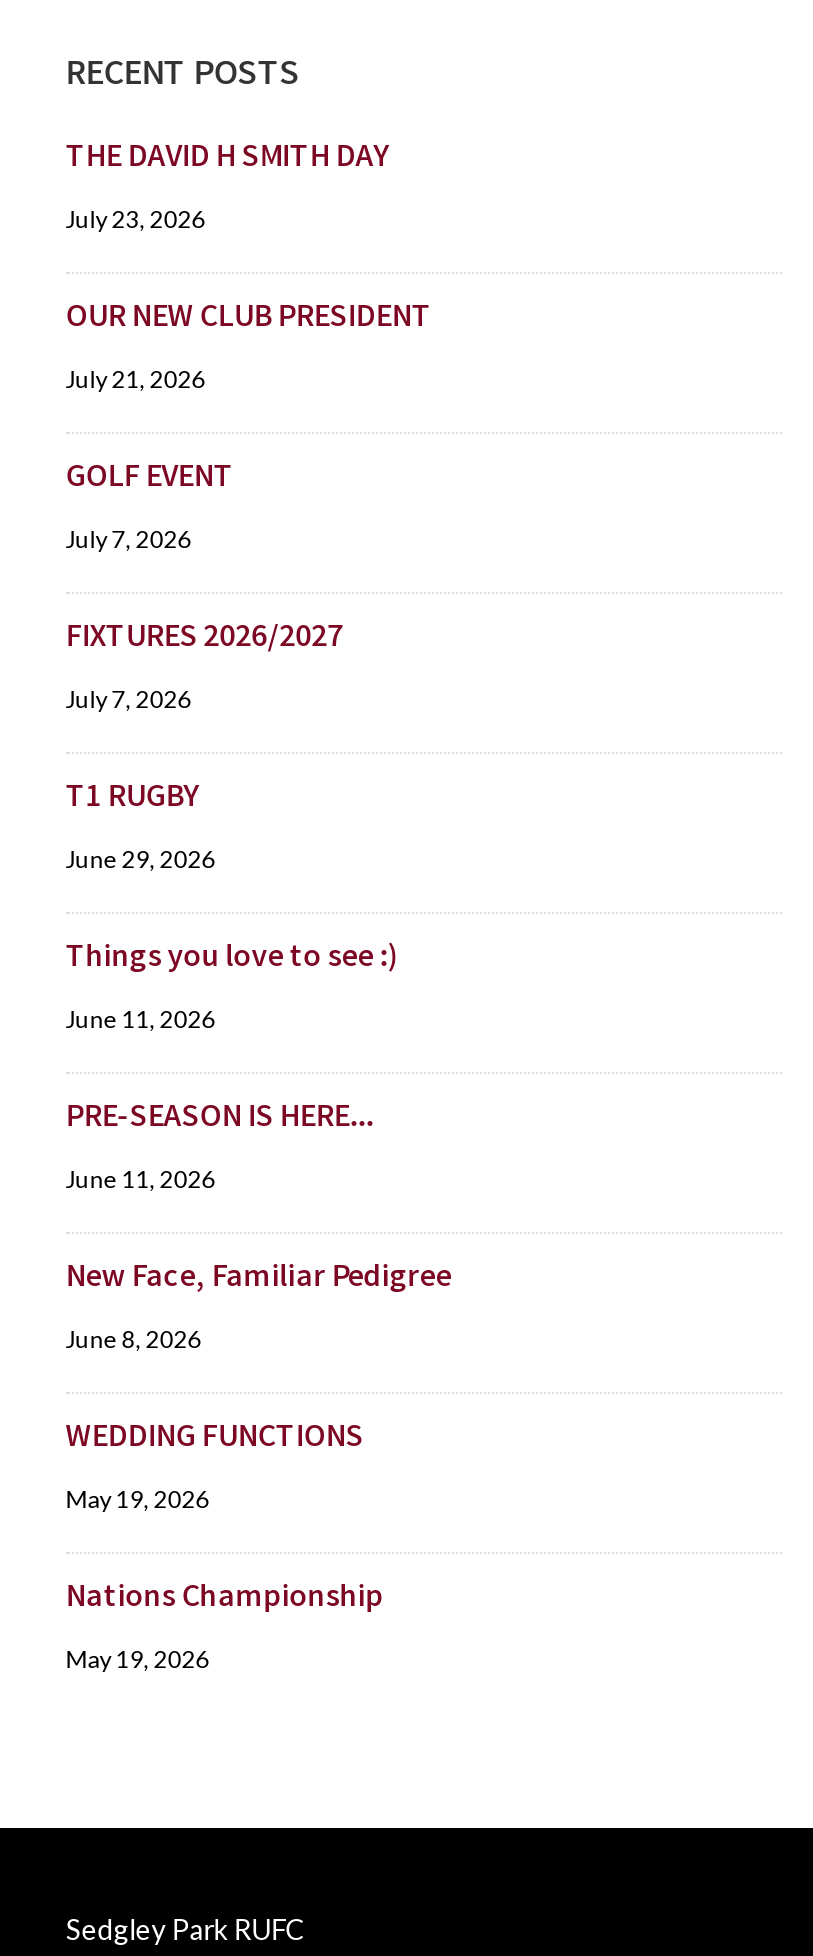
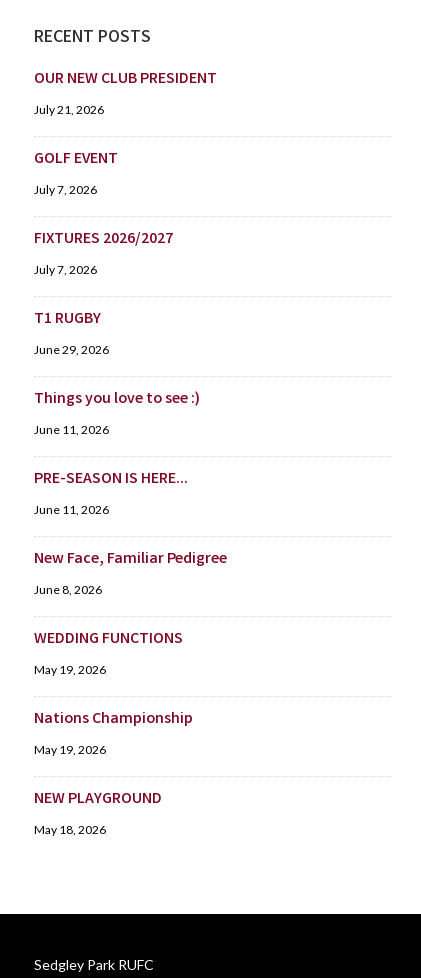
[66,137,390,235] THE DAVID H SMITH DAY | July 23, 2026 -> none
moved [66,297,452,1675] -> [34,68,227,757]: OUR NEW CLUB PRESIDENT | July 21, 2026 | GOLF EVENT | ... | Nations Championship | May 19, 2026
none -> [34,788,162,837] NEW PLAYGROUND | May 18, 2026

